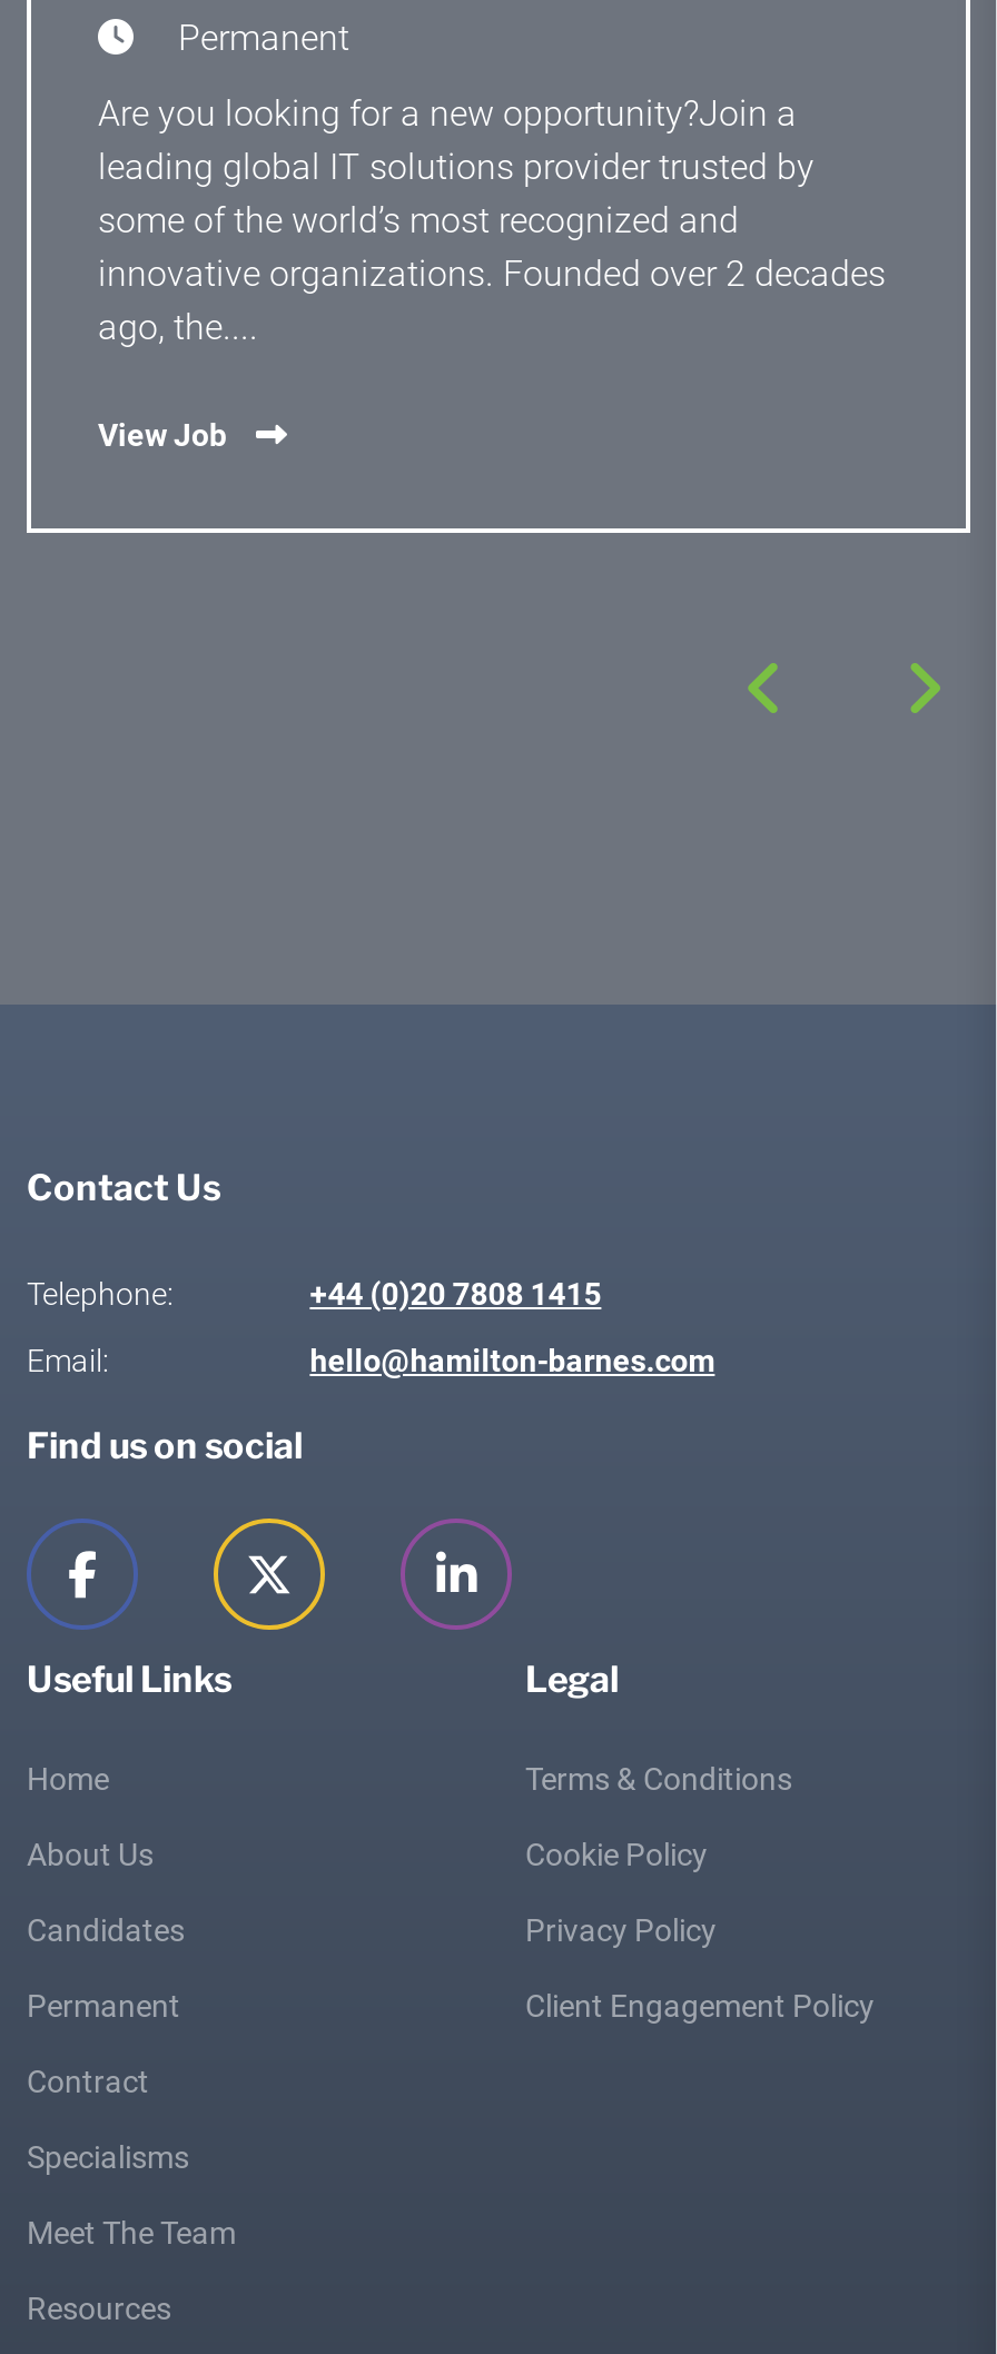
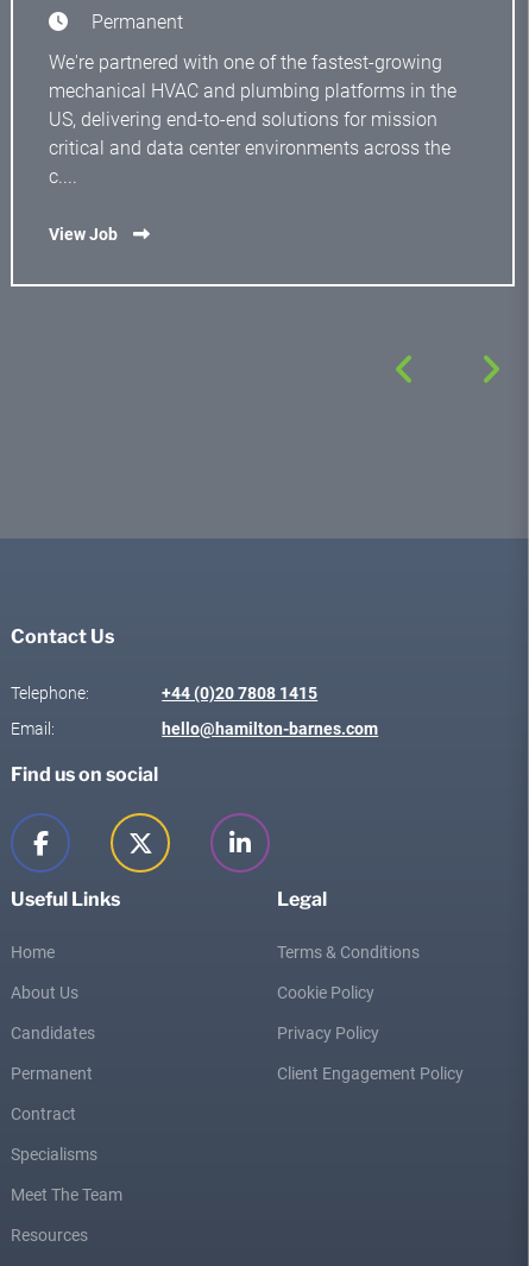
[98,92,886,348] Are you looking for a new opportunity?Join a | leading global IT solutions provider trusted by | some of the world’s most recognized and | innovative organizations. Founded over 2 decades | ago, the.... -> [49,51,456,187] We're partnered with one of the fastest-growing | mechanical HVAC and plumbing platforms in the | US, delivering end-to-end solutions for mission | critical and data center environments across the | c....

